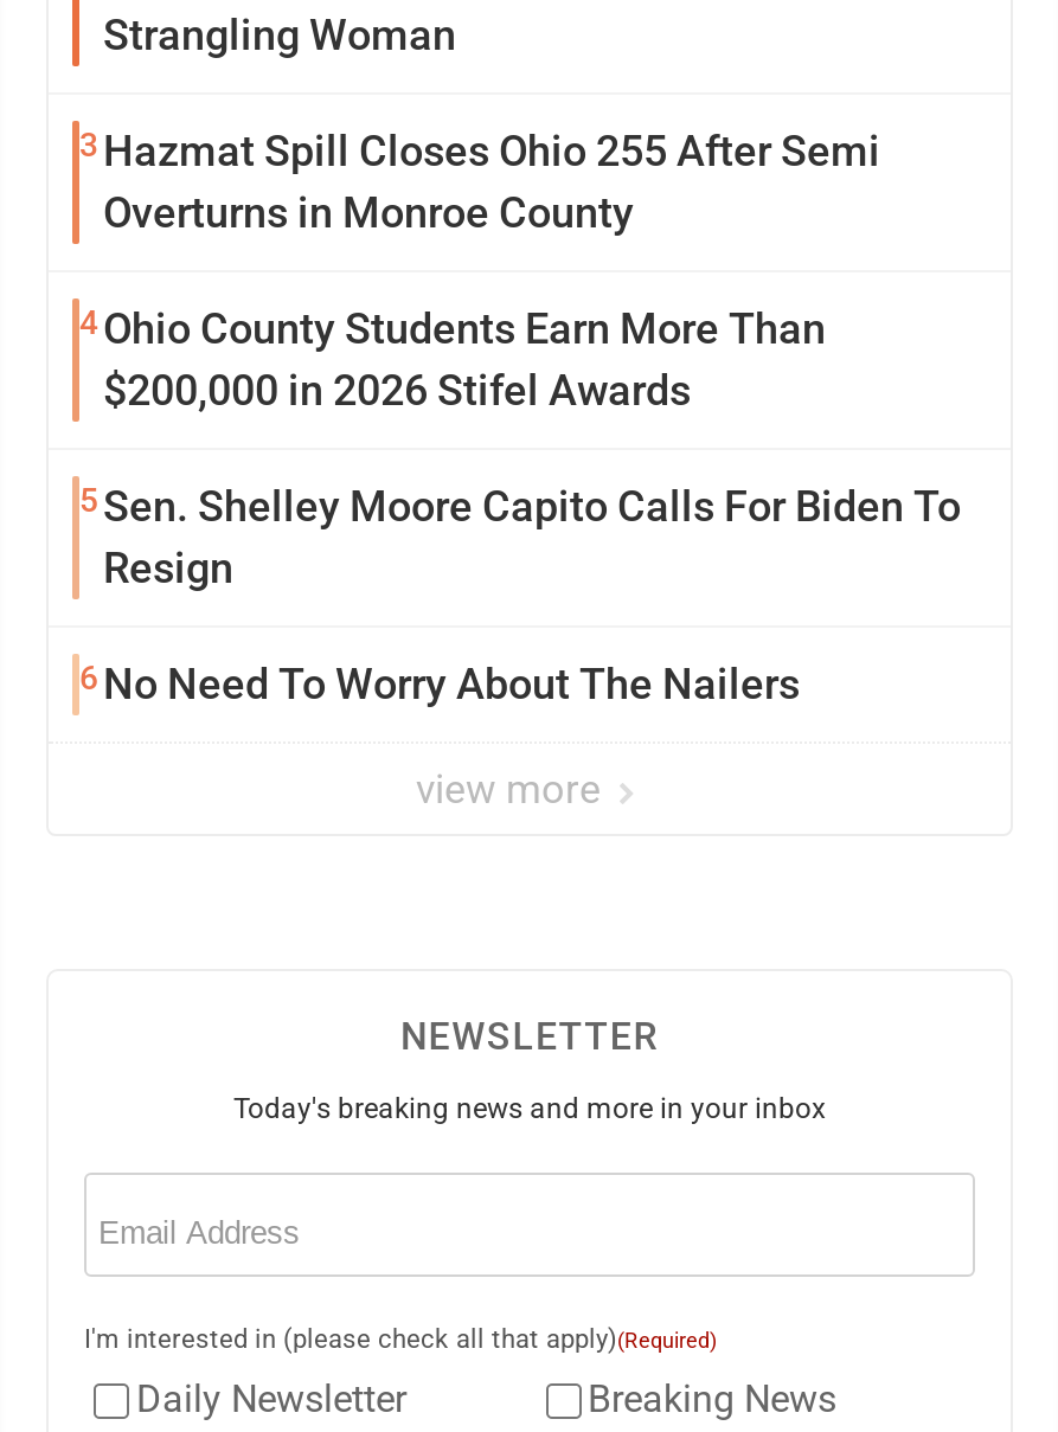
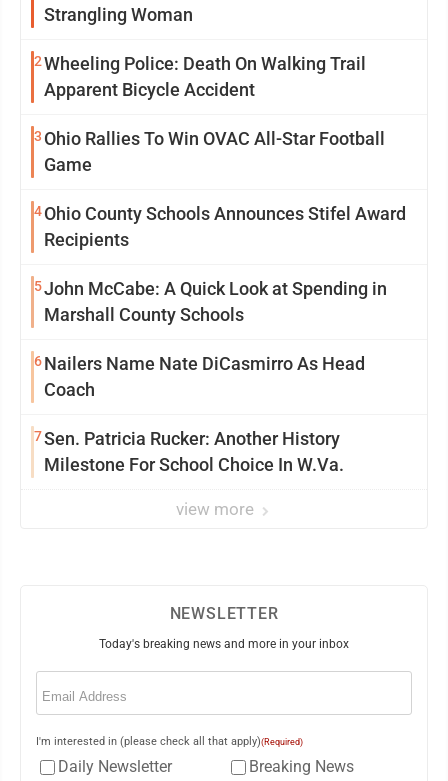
[79,126,961,708] 3 Hazmat Spill Closes Ohio 255 After Semi | Overturns in Monroe County | 4 Ohio County Students Earn More Than | $200,000 in 2026 Stifel Awards | 5 Sen. Shelley Moore Capito Calls For Biden To | Resign | 6 No Need To Worry About The Nailers -> [34,53,406,475] 2 Wheeling Police: Death On Walking Trail | Apparent Bicycle Accident | 3 Ohio Rallies To Win OVAC All-Star Football | Game | 4 Ohio County Schools Announces Stifel Award | Recipients | 5 John McCabe: A Quick Look at Spending in | Marshall County Schools | 6 Nailers Name Nate DiCasmirro As Head | Coach | 7 Sen. Patricia Rucker: Another History | Milestone For School Choice In W.Va.

